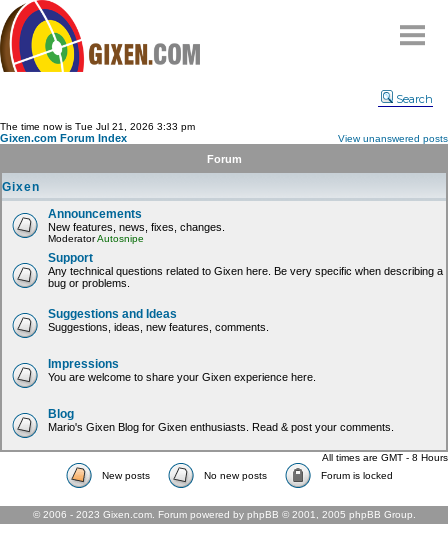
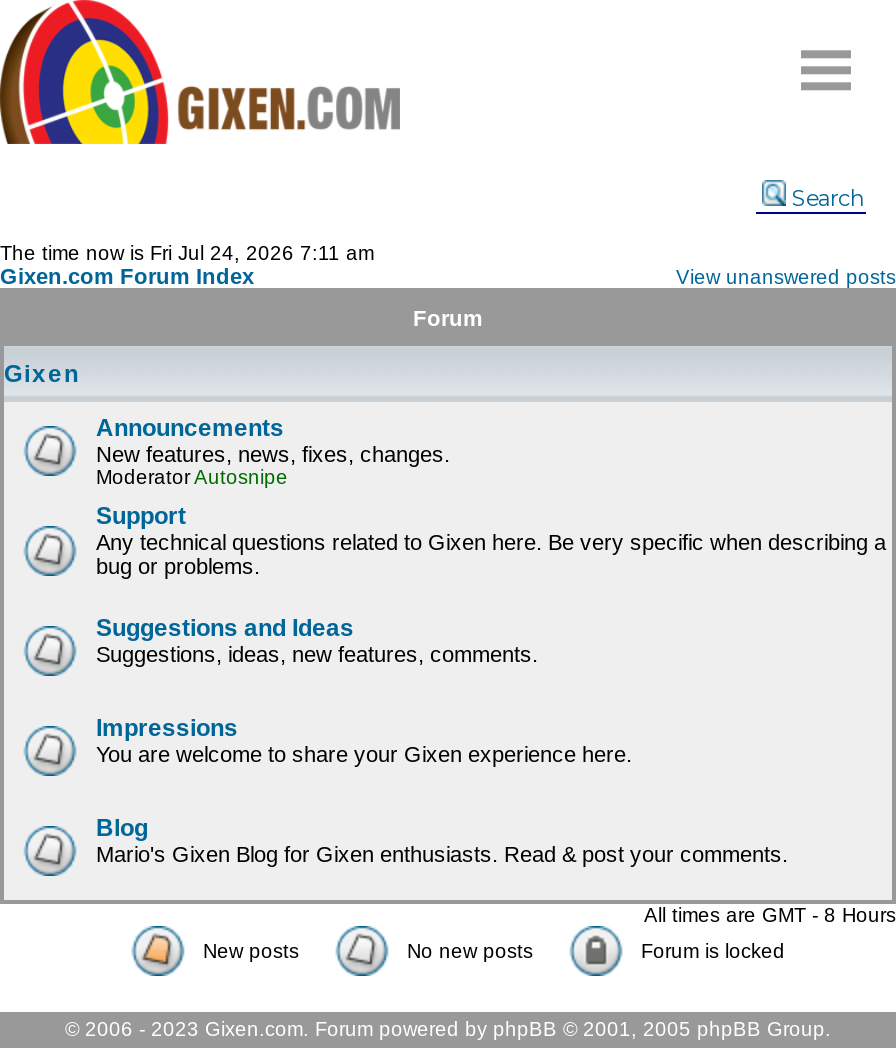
[0,121,195,132] The time now is Tue Jul 21, 2026 3:33 pm -> [0,242,374,264] The time now is Fri Jul 24, 2026 7:11 am

